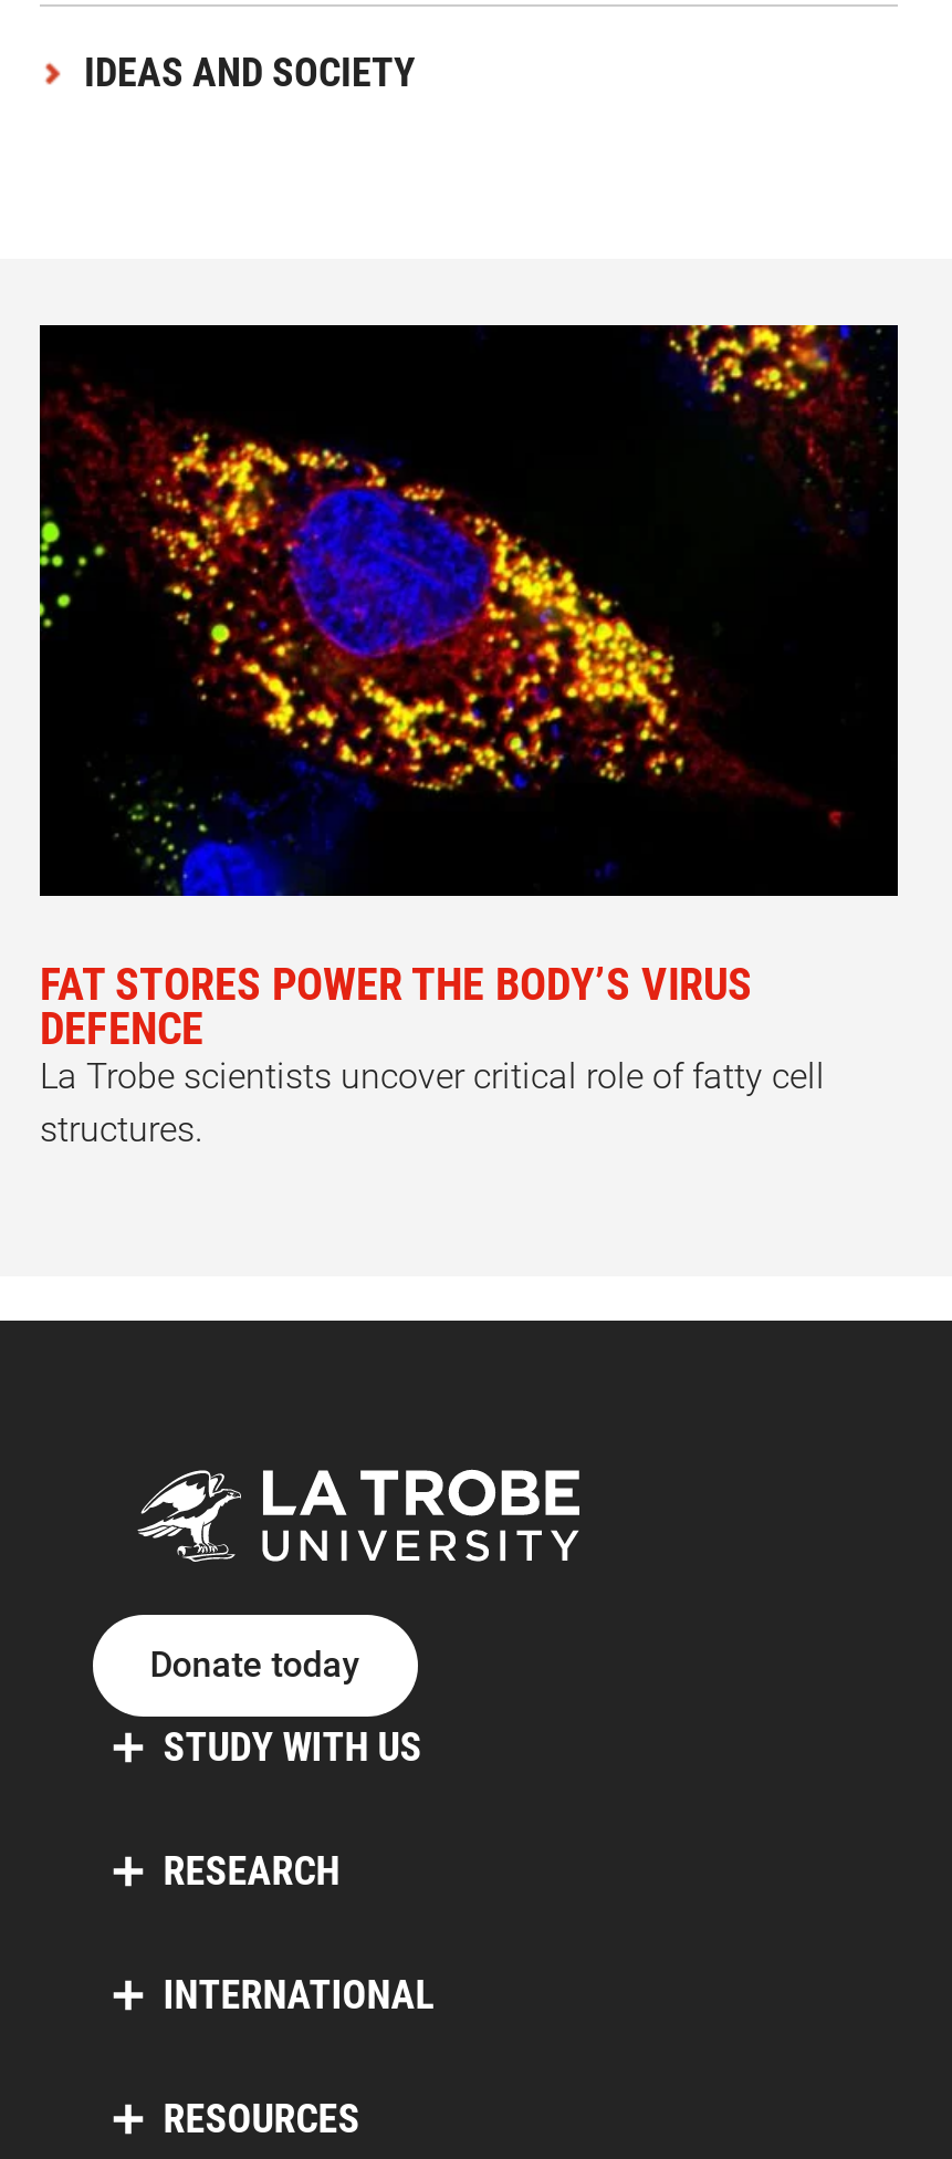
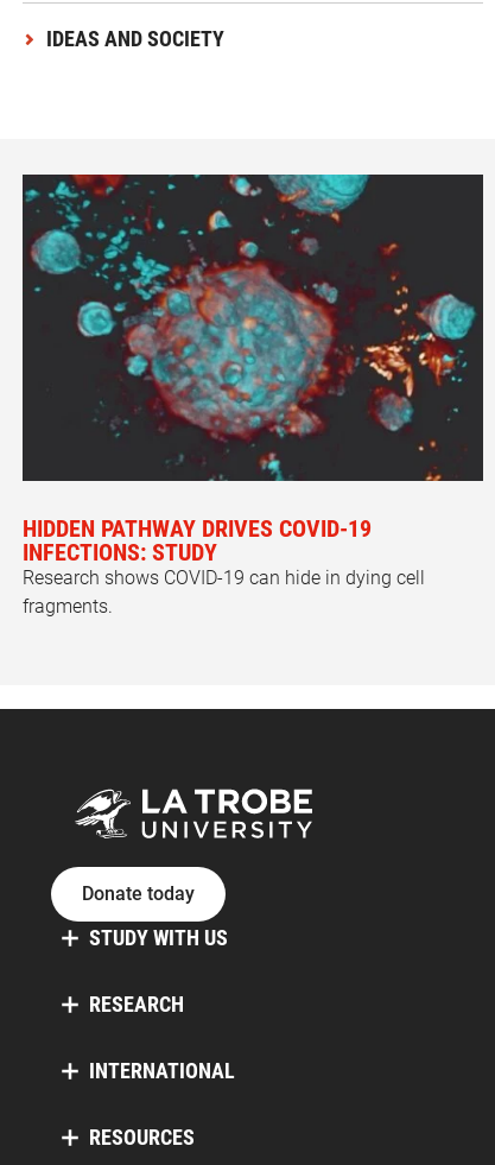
[38,323,896,1151] [image] | FAT STORES POWER THE BODY’S VIRUS | DEFENCE | La Trobe scientists uncover critical role of fatty cell | structures. -> [21,173,483,618] [image] | HIDDEN PATHWAY DRIVES COVID-19 | INFECTIONS: STUDY | Research shows COVID-19 can hide in dying cell | fragments.

